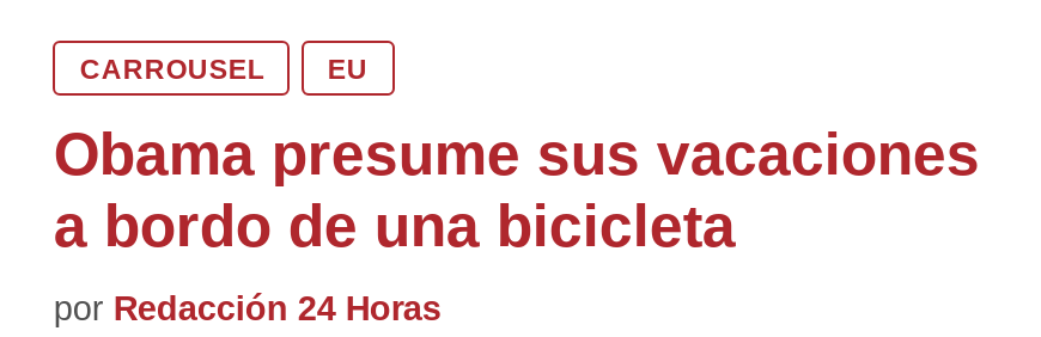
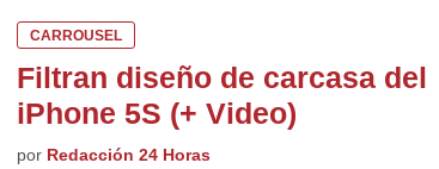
[54,53,980,258] EU | Obama presume sus vacaciones | a bordo de una bicicleta -> [17,61,428,130] Filtran diseño de carcasa del | iPhone 5S (+ Video)

